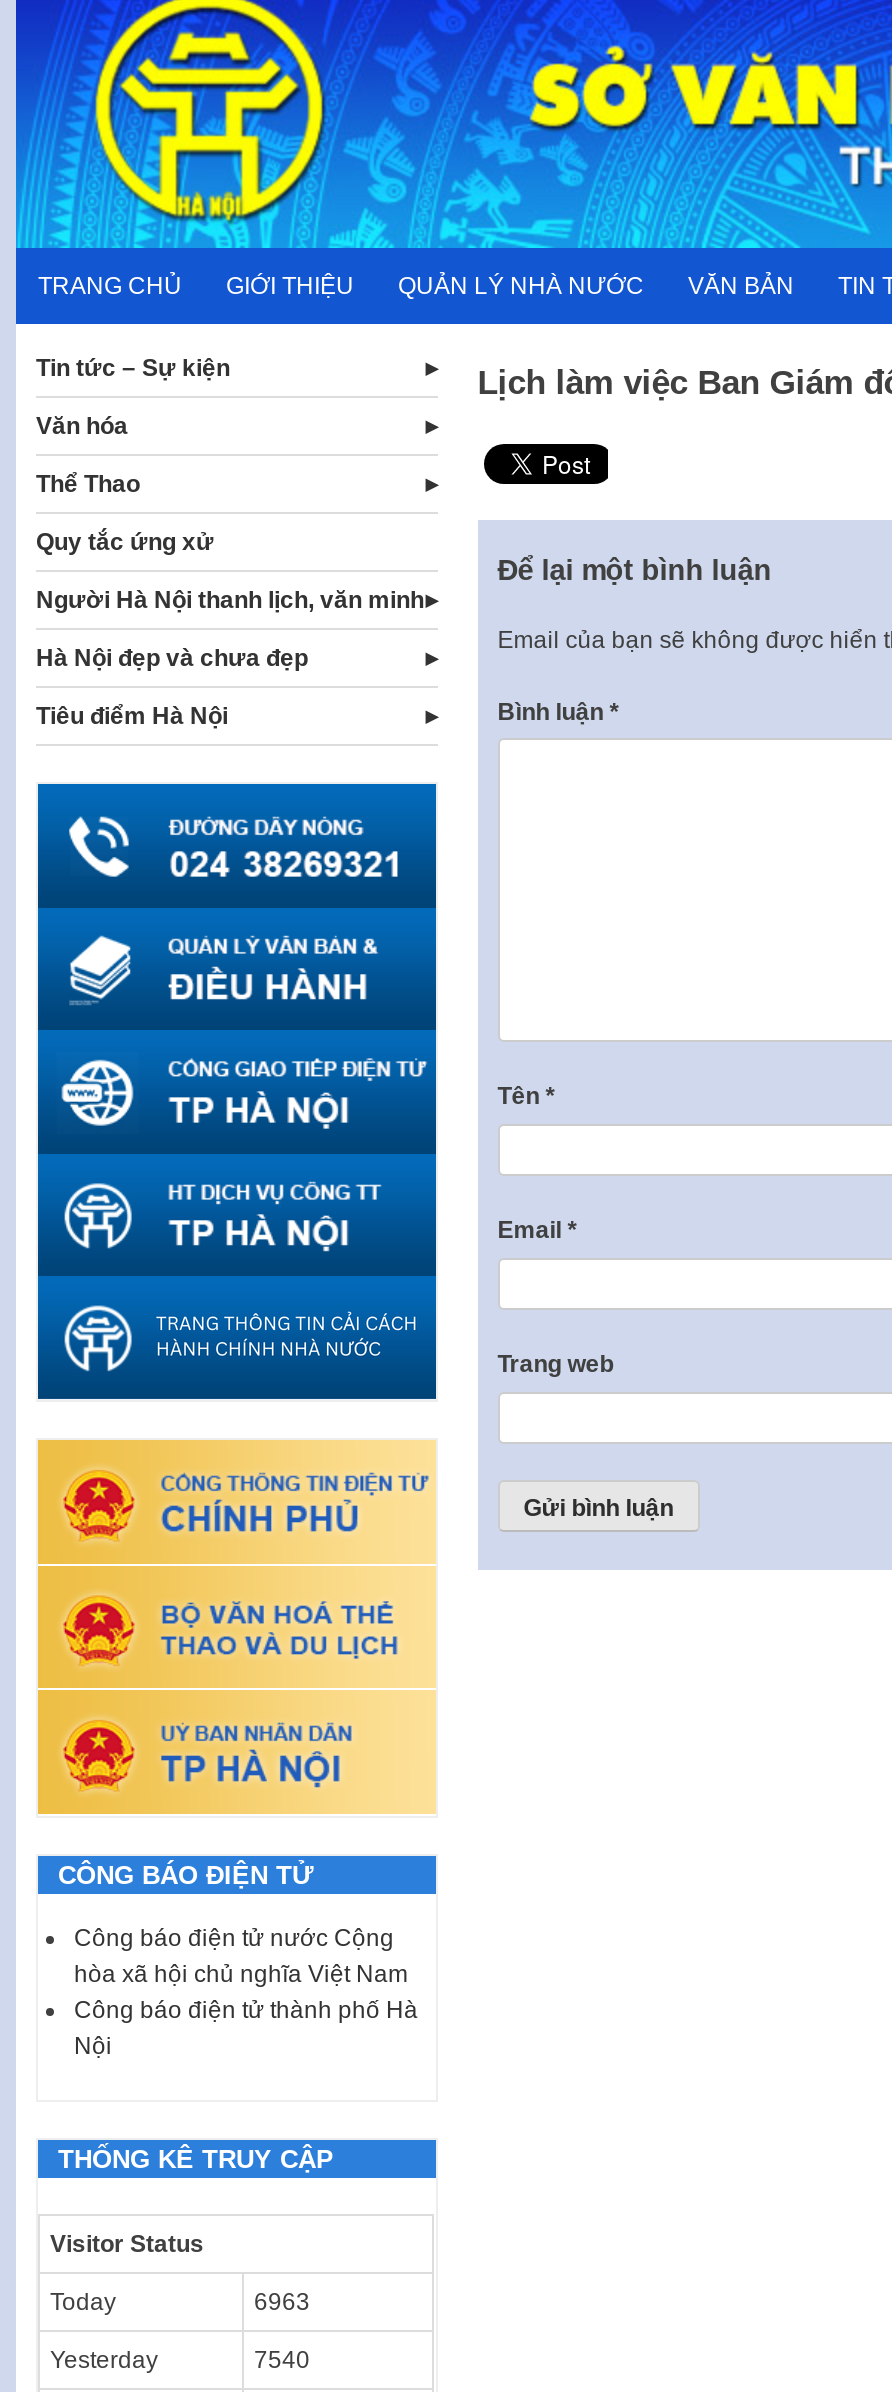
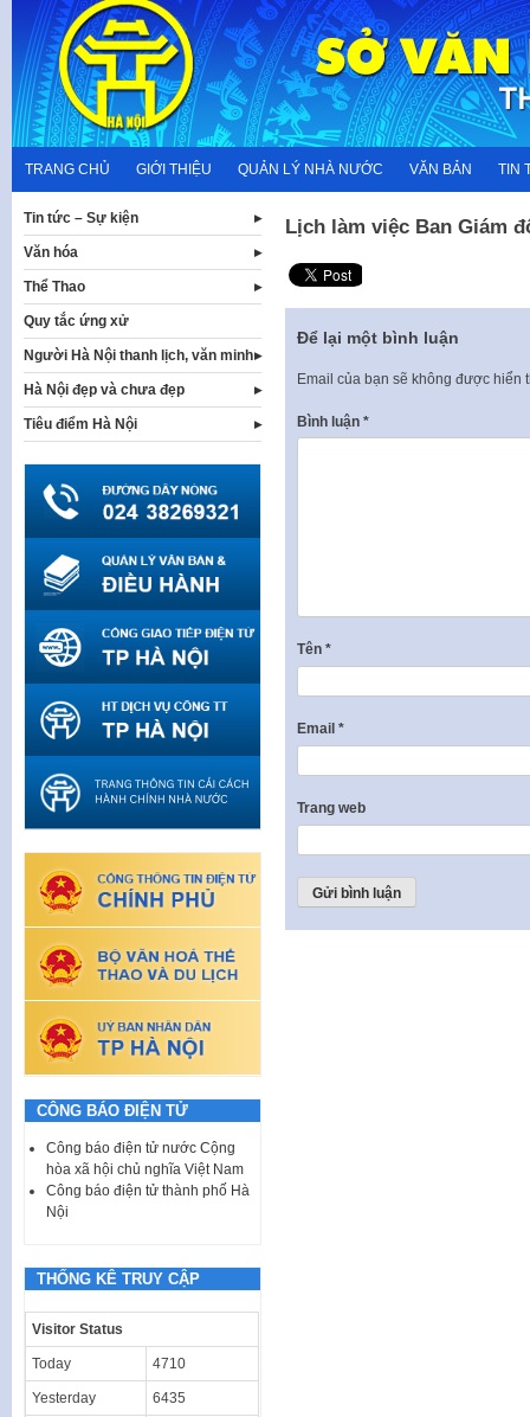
[254,2288,310,2316] 6963 -> [153,1355,186,1372] 4710
[254,2346,310,2374] 7540 -> [153,1390,186,1406] 6435

